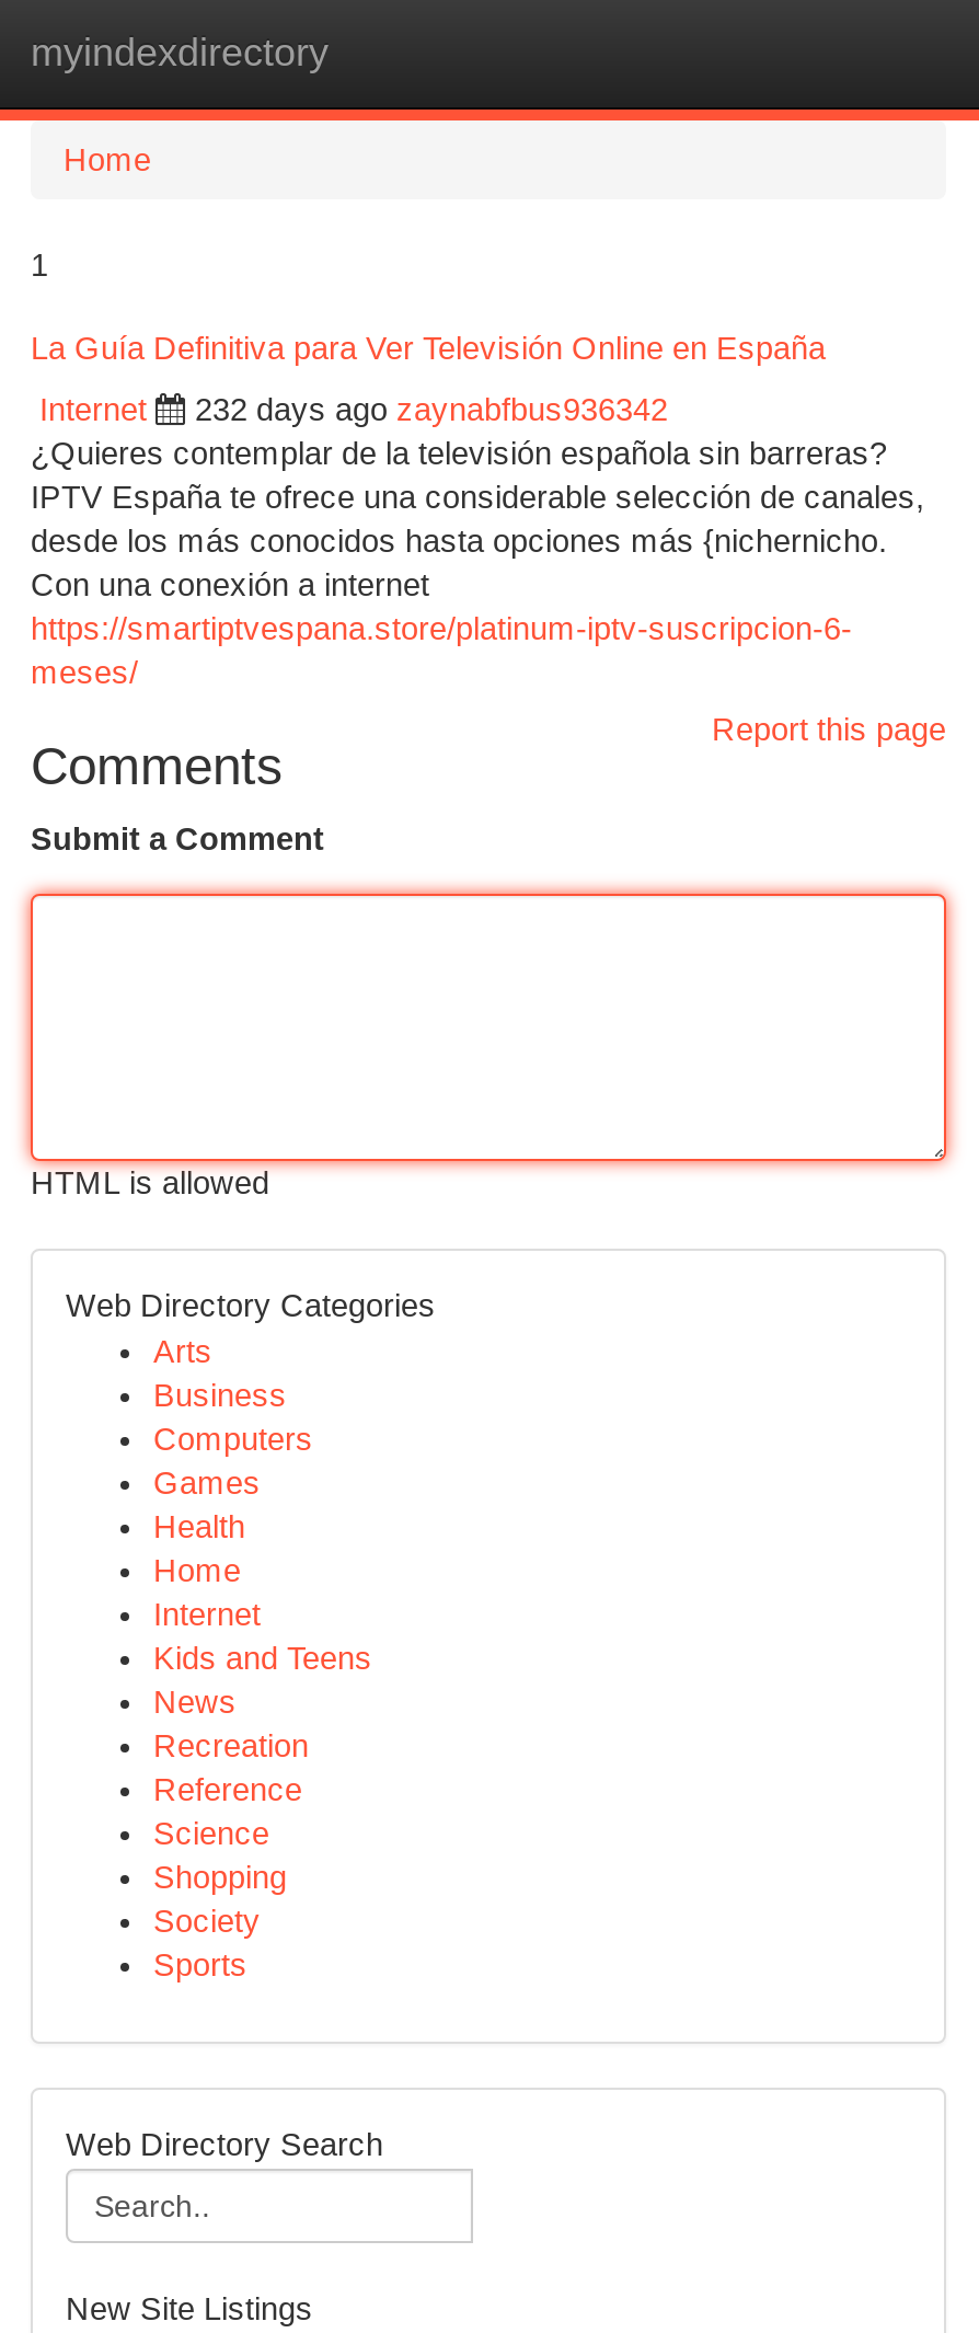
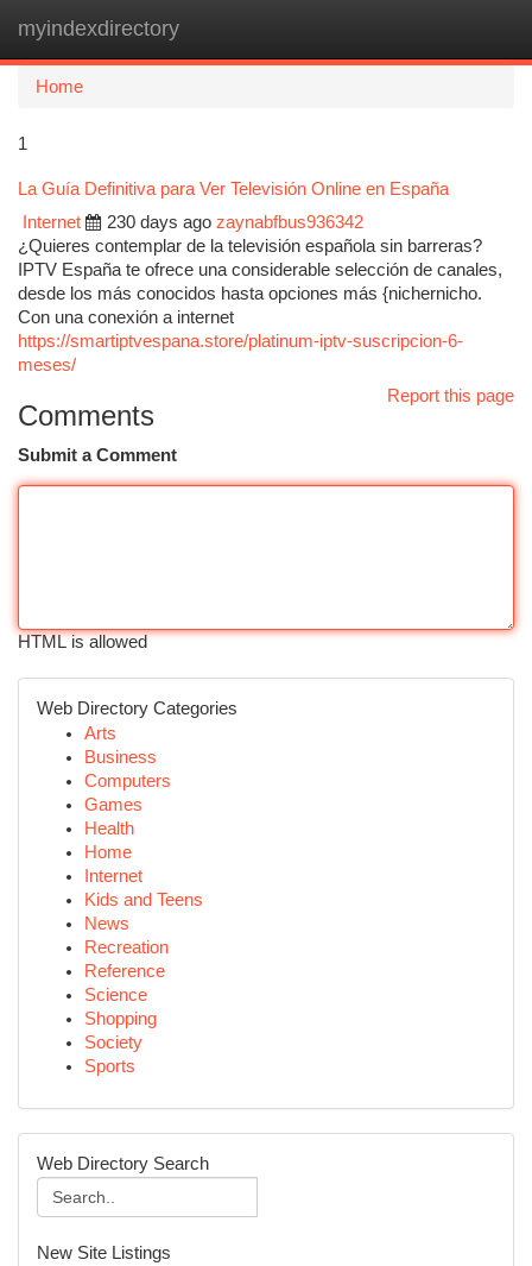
[195,392,668,427] 232 days ago zaynabfbus936342 -> [107,213,363,232] 230 days ago zaynabfbus936342

